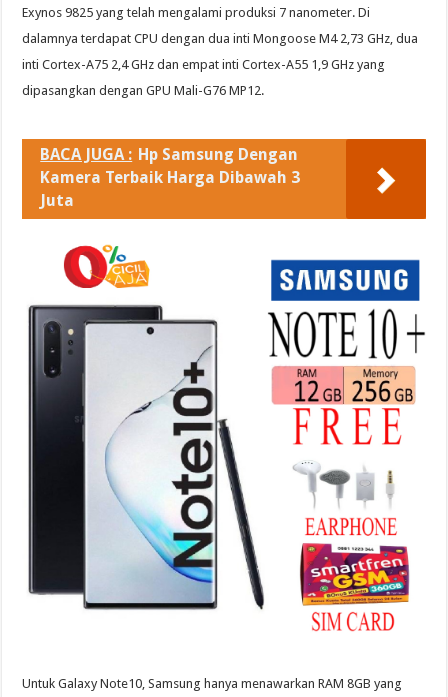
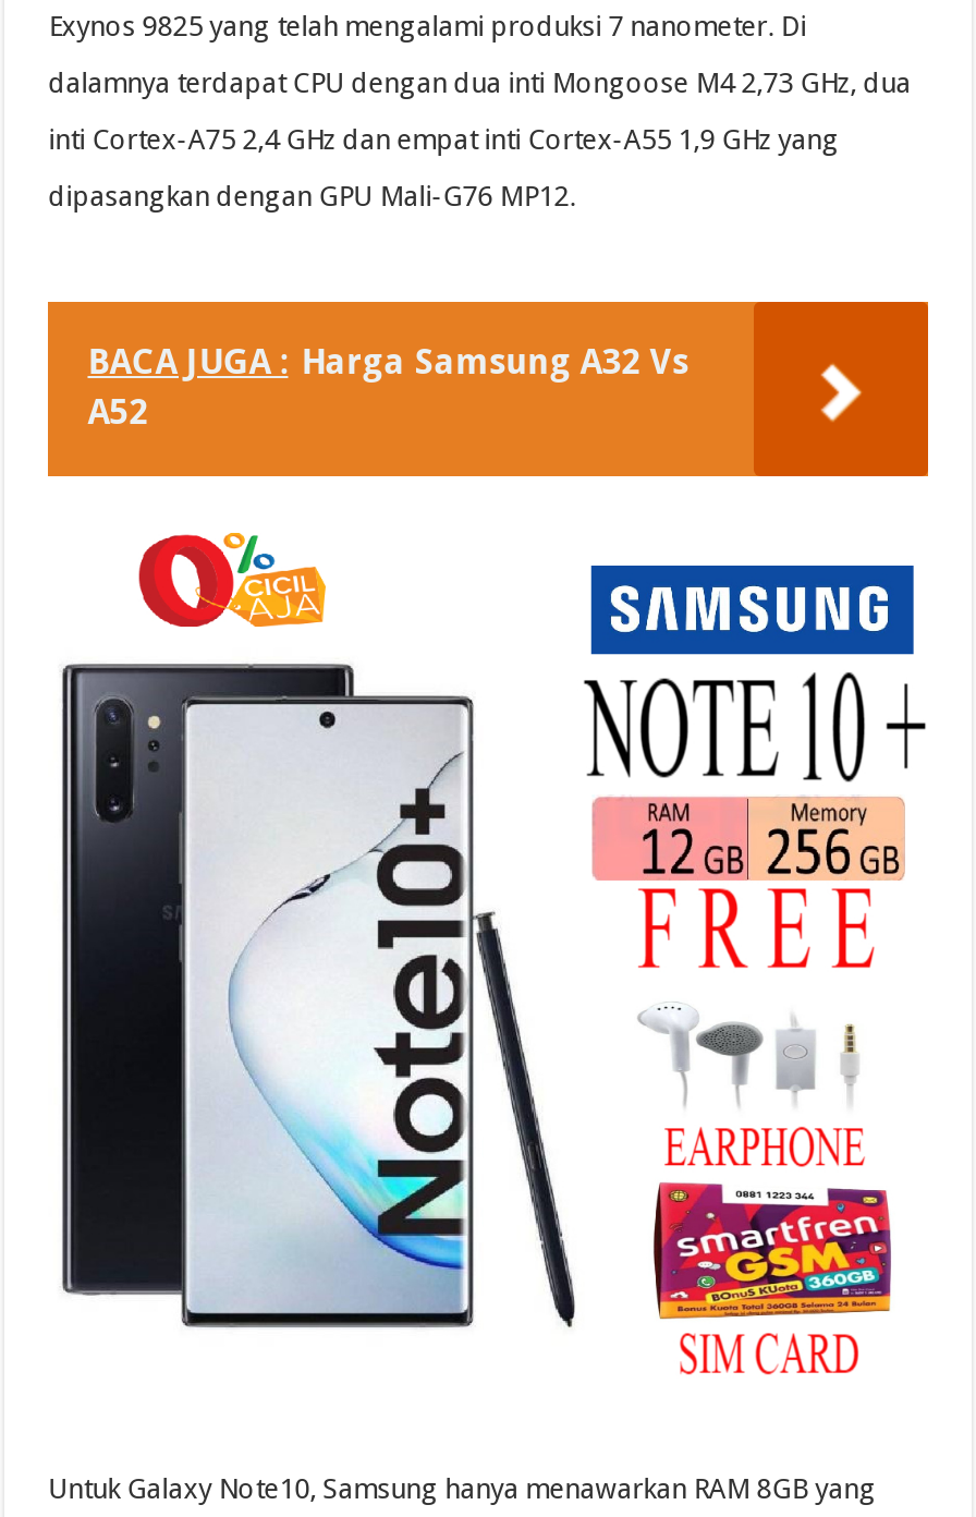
[40,145,300,210] BACA JUGA : Hp Samsung Dengan | Kamera Terbaik Harga Dibawah 3 | Juta -> [88,342,689,433] BACA JUGA : Harga Samsung A32 Vs | A52

